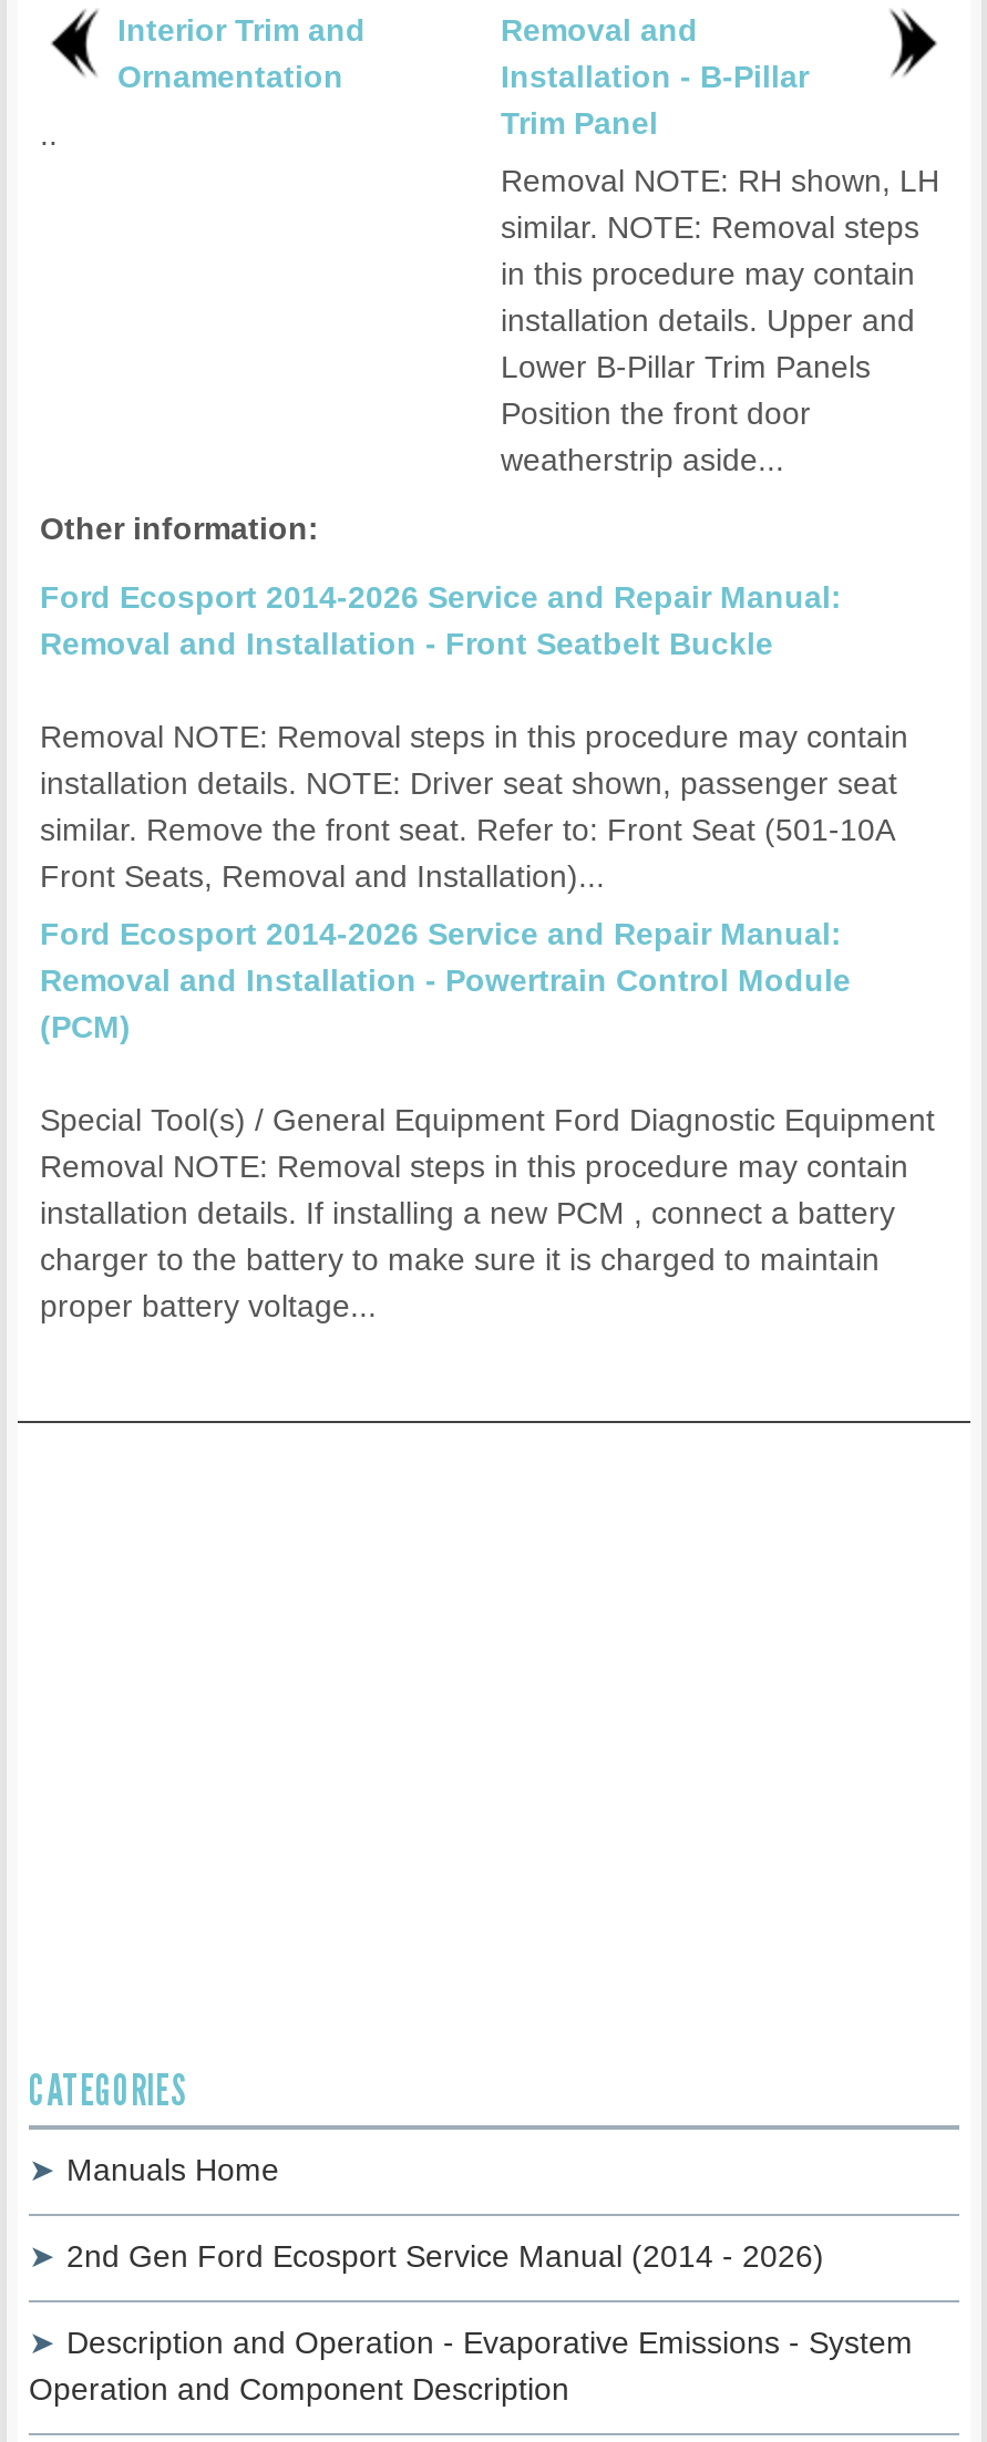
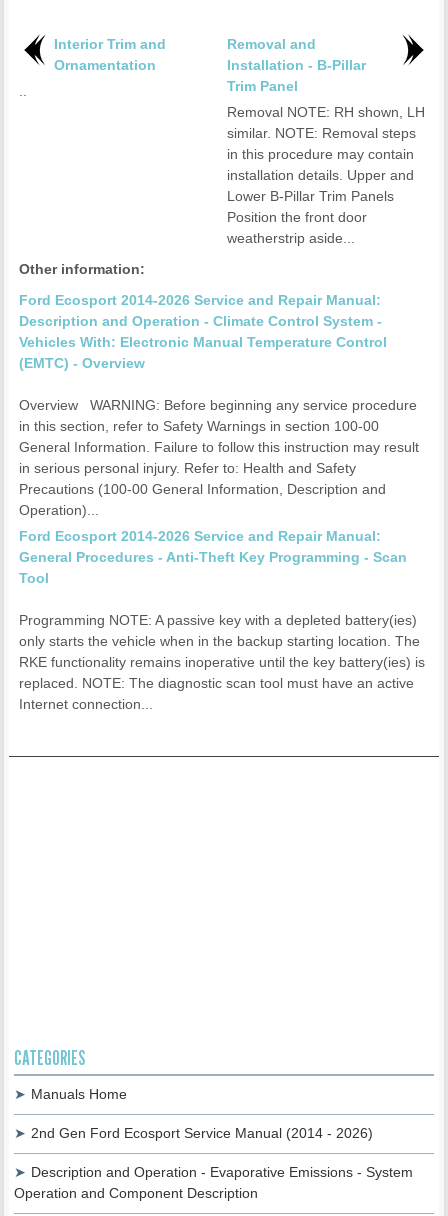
[40,626,773,662] Removal and Installation - Front Seatbelt Buckle -> [19,313,387,371] Description and Operation - Climate Control System - | Vehicles With: Electronic Manual Temperature Control | (EMTC) - Overview
[40,719,908,894] Removal NOTE: Removal steps in this procedure may contain | installation details. NOTE: Driver seat shown, passenger seat | similar. Remove the front seat. Refer to: Front Seat (501-10A | Front Seats, Removal and Installation)... -> [19,397,419,518] Overview WARNING: Before beginning any service procedure | in this section, refer to Safety Warnings in section 100-00 | General Information. Failure to follow this instruction may result | in serious personal injury. Refer to: Health and Safety | Precautions (100-00 General Information, Description and | Operation)...
[40,963,851,1045] Removal and Installation - Powertrain Control Module | (PCM) -> [19,549,407,586] General Procedures - Anti-Theft Key Programming - Scan | Tool
[40,1102,935,1324] Special Tool(s) / General Equipment Ford Diagnostic Equipment | Removal NOTE: Removal steps in this procedure may contain | installation details. If installing a new PCM , connect a battery | charger to the battery to make sure it is charged to maintain | proper battery voltage... -> [19,612,425,712] Programming NOTE: A passive key with a depleted battery(ies) | only starts the vehicle when in the backup starting location. The | RKE functionality remains inoperative until the key battery(ies) is | replaced. NOTE: The diagnostic scan tool must have an active | Internet connection...

